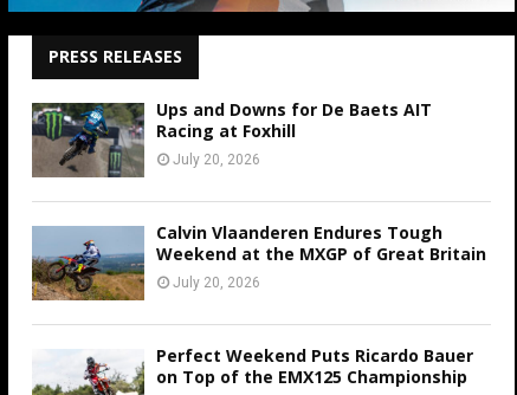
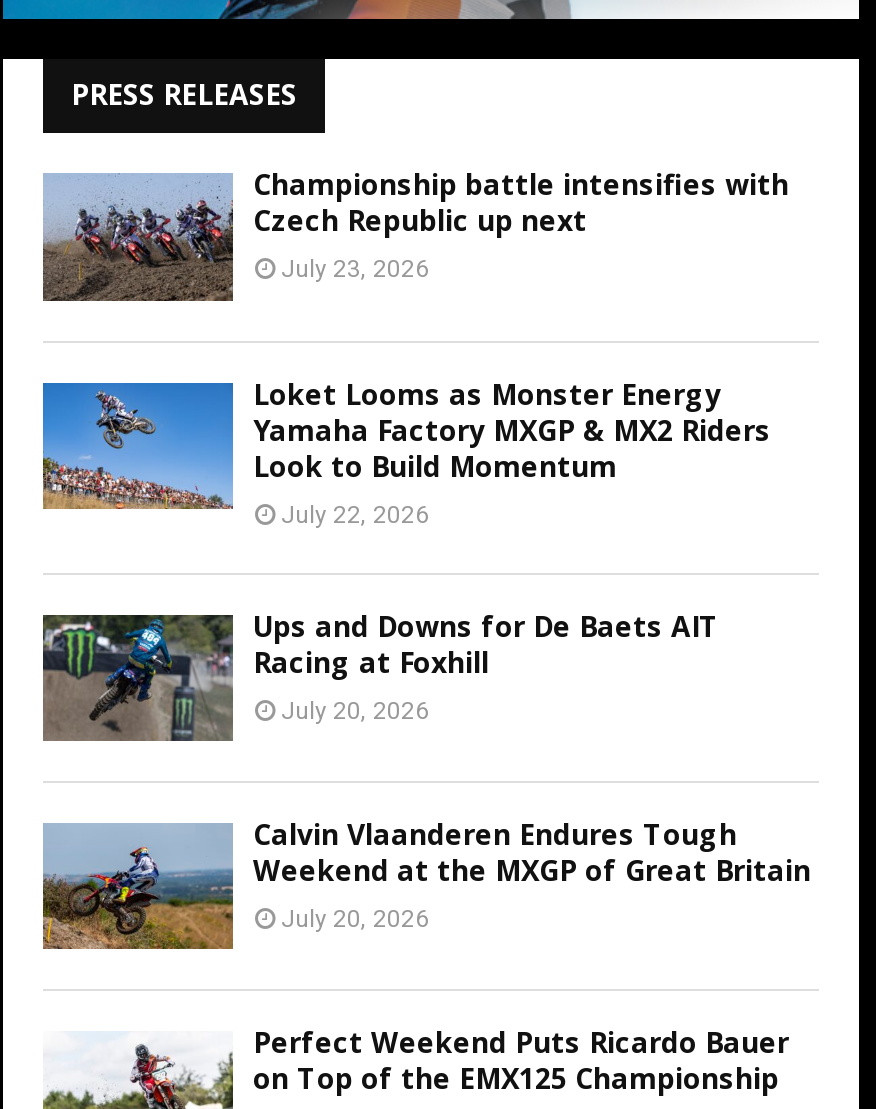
none -> [41,382,233,508] [image]
none -> [43,165,789,528] [image] | Championship battle intensifies with | Czech Republic up next | July 23, 2026 | Loket Looms as Monster Energy | Yamaha Factory MXGP & MX2 Riders | Look to Build Momentum | July 22, 2026

